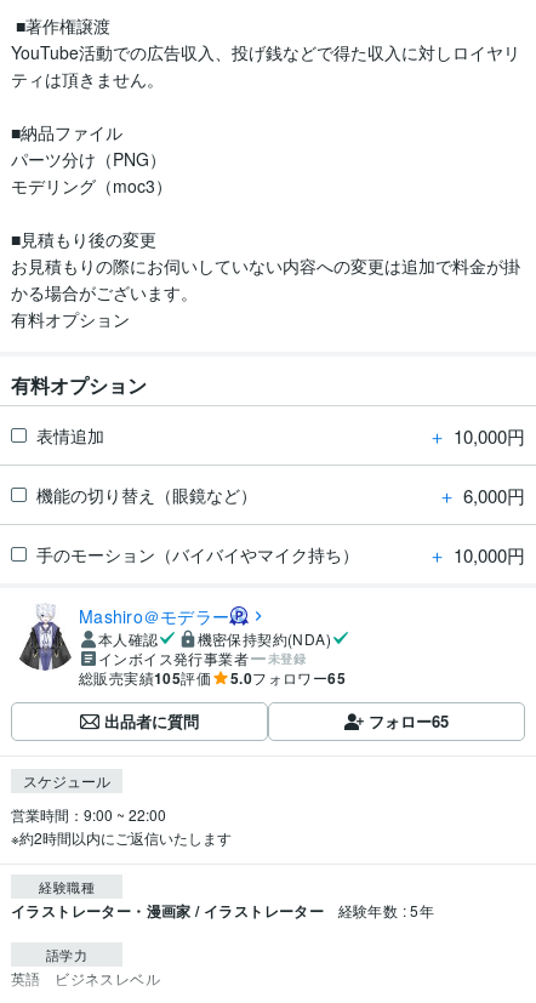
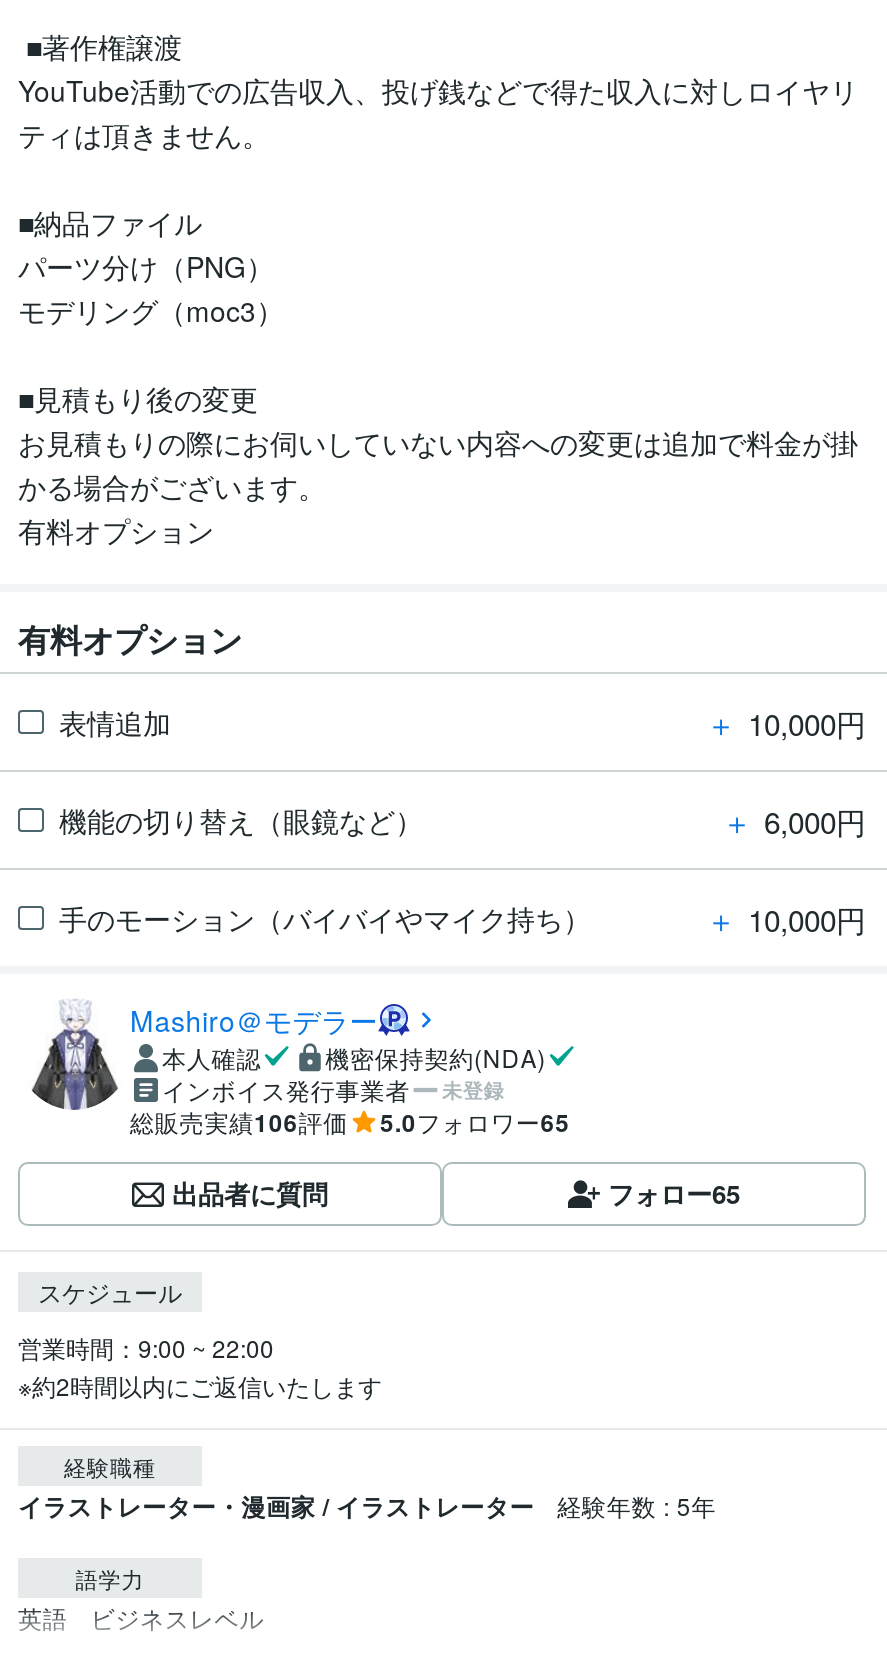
[79,667,211,689] 総販売実績105評価 -> [130,1104,348,1140] 総販売実績106評価

